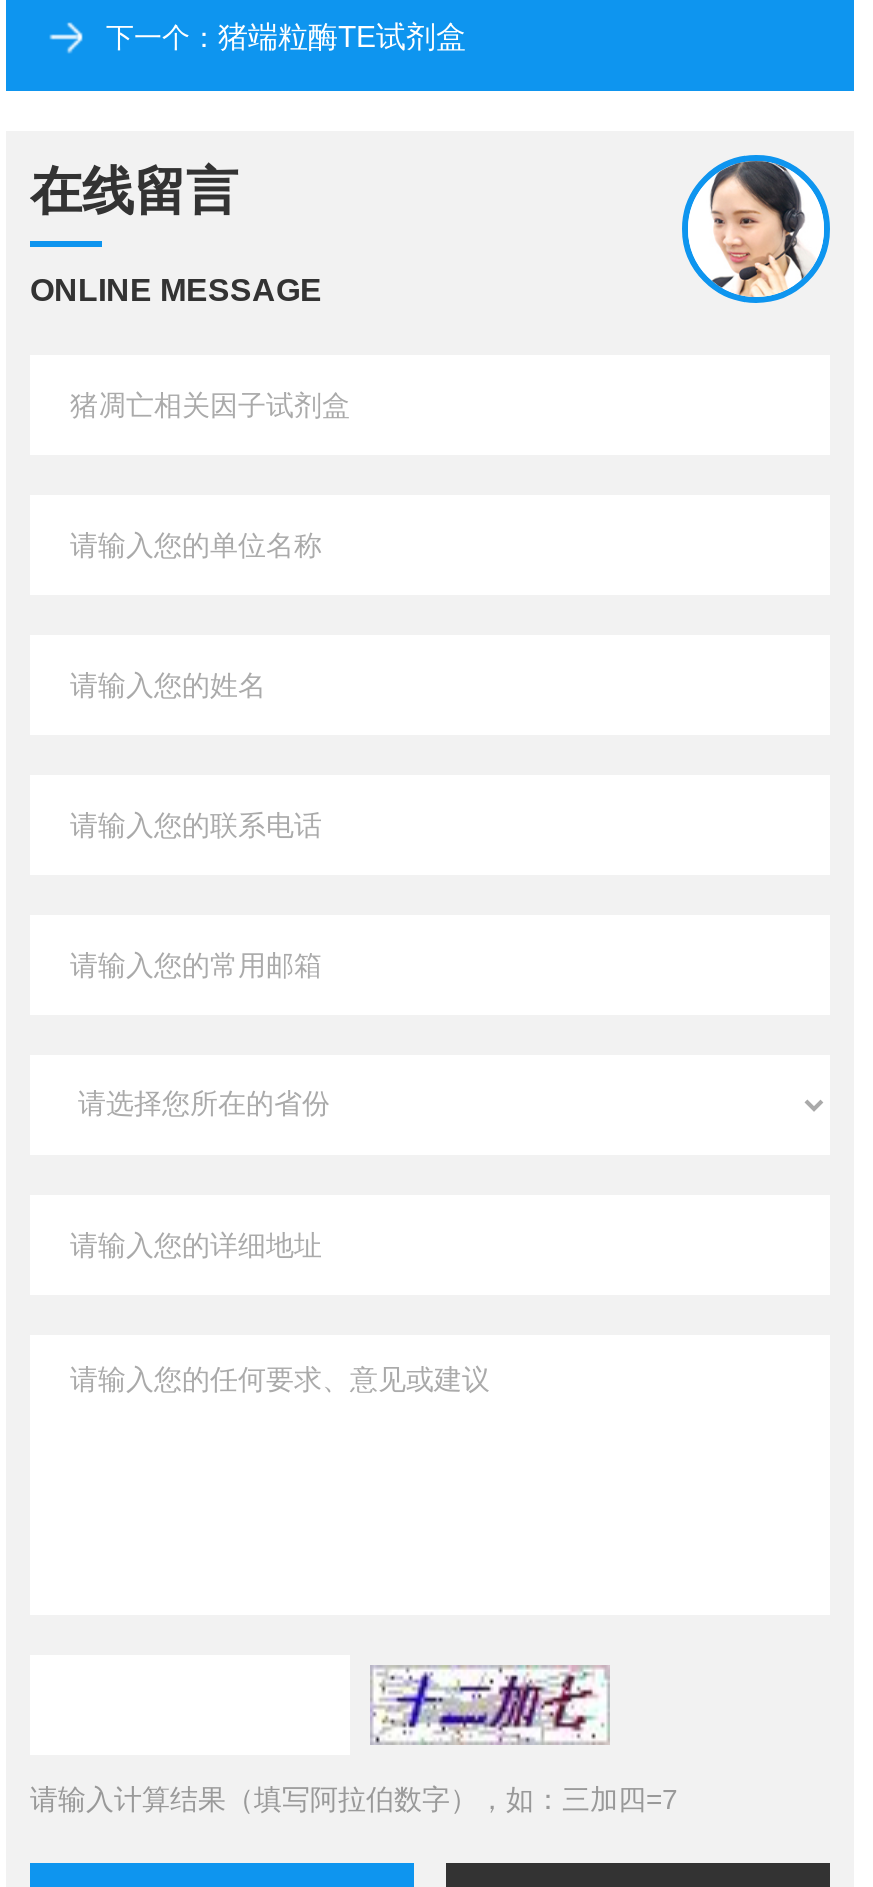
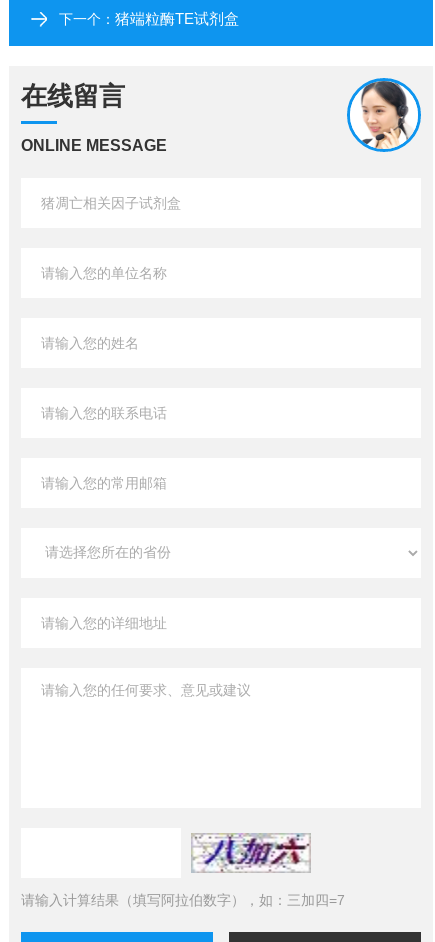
[374,1667,606,1743] [image] -> [192,833,310,872] [image]

